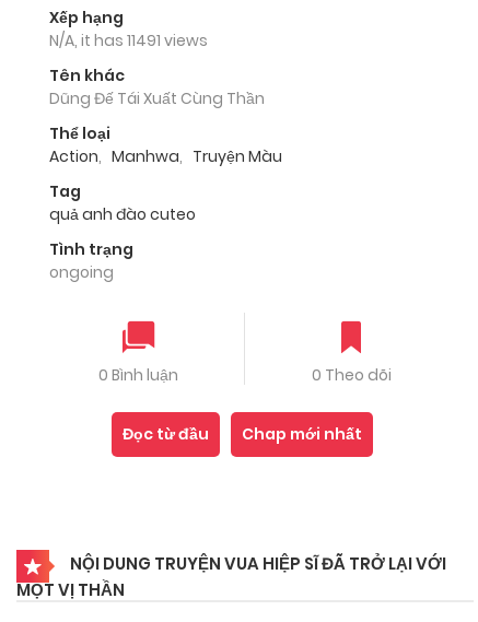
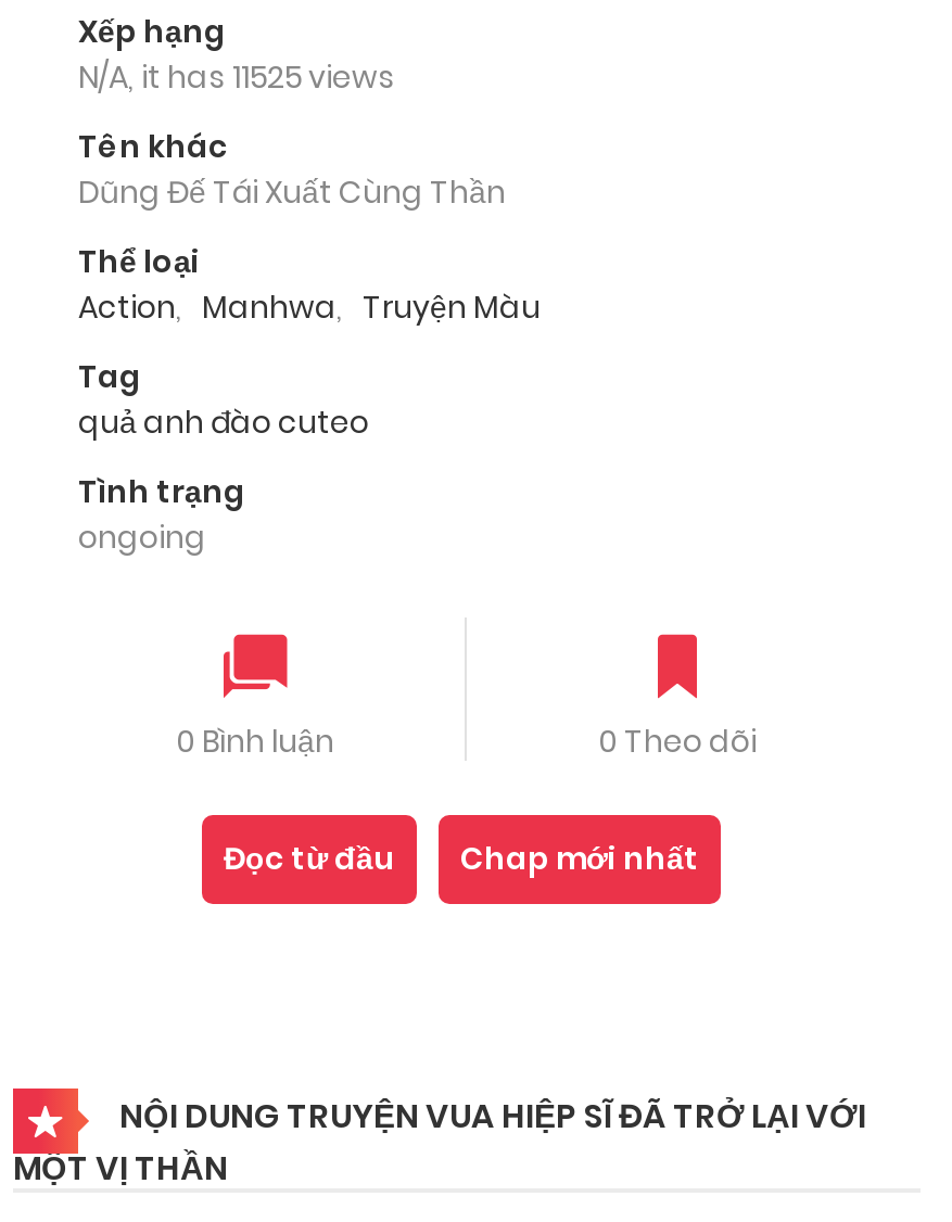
[49,30,208,52] N/A, it has 11491 views -> [78,56,395,100] N/A, it has 11525 views

